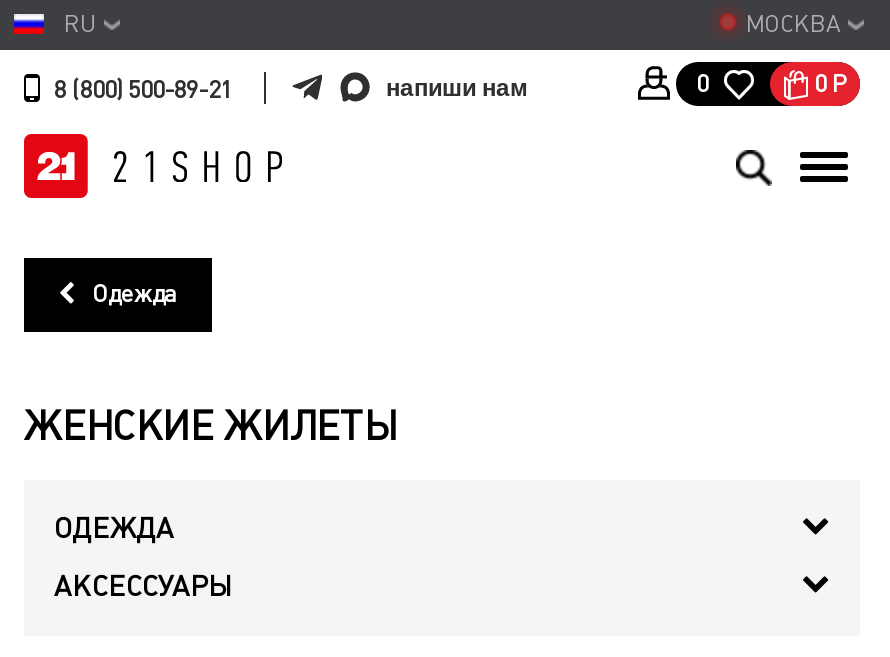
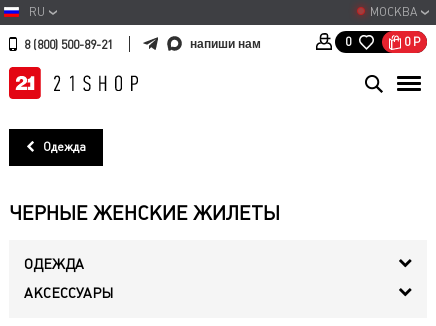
[24,402,398,450] ЖЕНСКИЕ ЖИЛЕТЫ -> [9,201,280,225] ЧЕРНЫЕ ЖЕНСКИЕ ЖИЛЕТЫ

